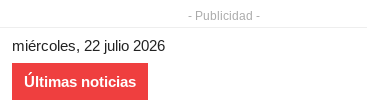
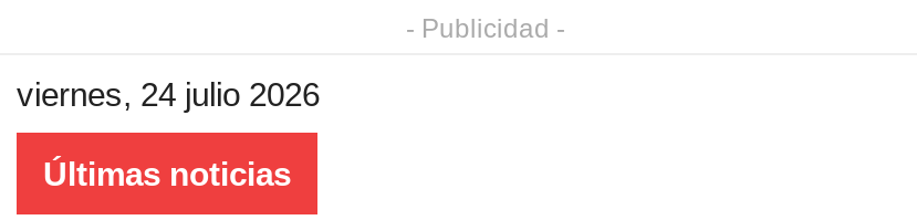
[12,37,165,54] miércoles, 22 julio 2026 -> [17,75,320,113] viernes, 24 julio 2026

